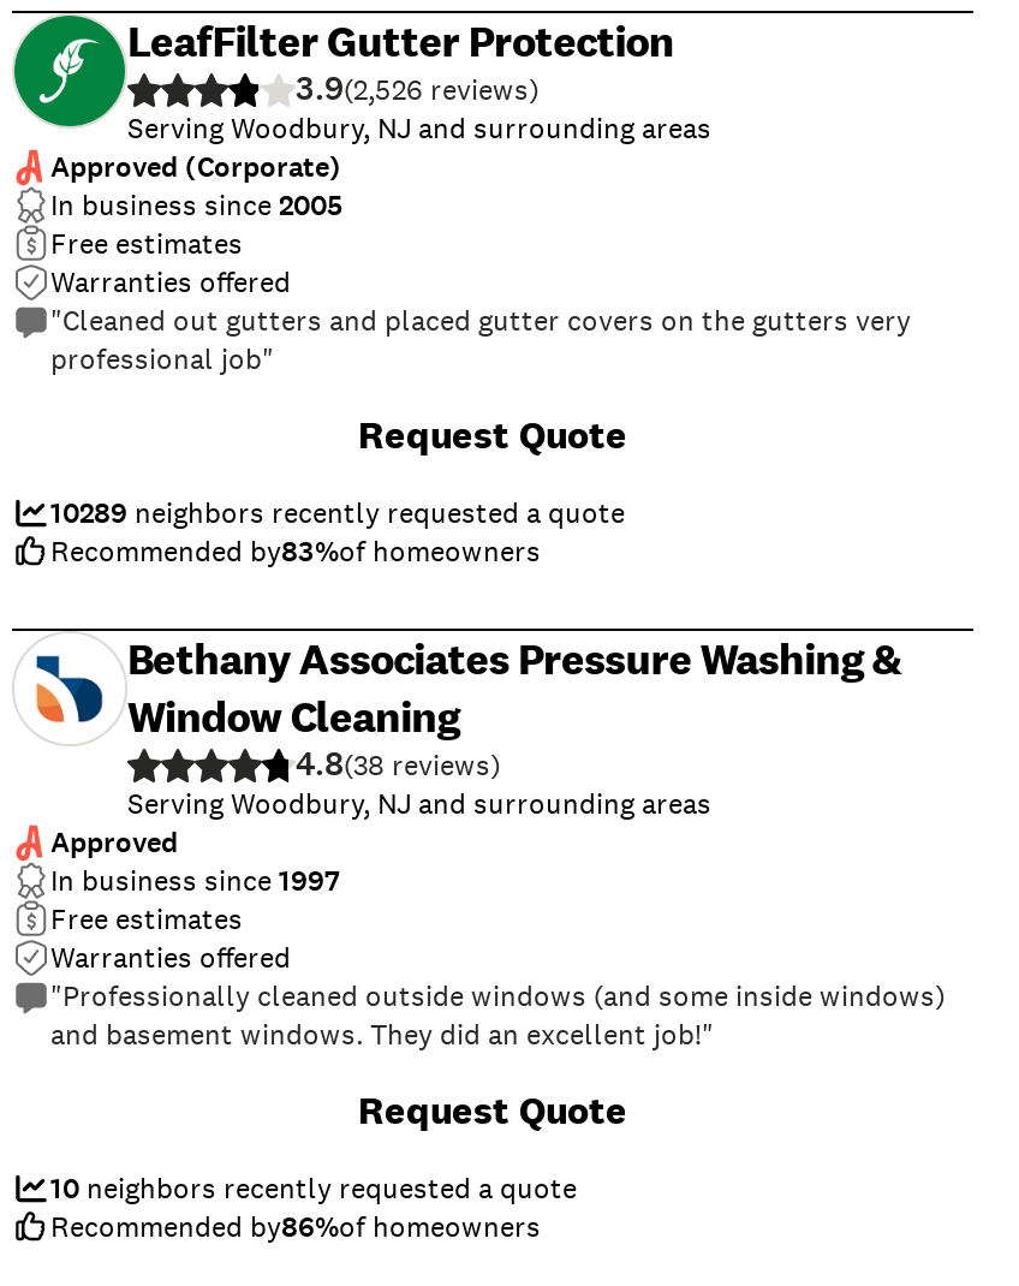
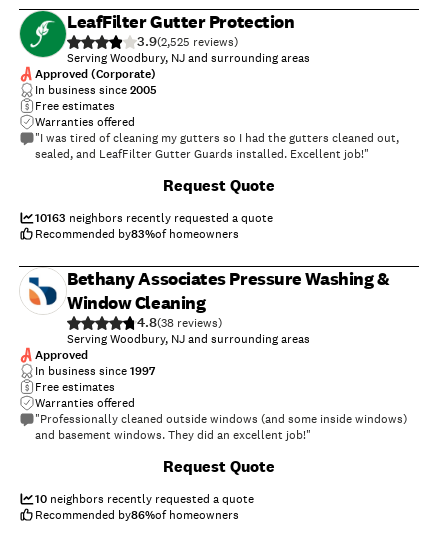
[296,66,423,112] 3.9(2,526 -> [137,32,190,51] 3.9(2,525
[50,302,911,379] "Cleaned out gutters and placed gutter covers on the gutters very | professional job" -> [35,130,399,162] "I was tired of cleaning my gutters so I had the gutters cleaned out, | sealed, and LeafFilter Gutter Guards installed. Excellent job!"
[50,494,625,532] 10289 neighbors recently requested a quote -> [35,210,273,226] 10163 neighbors recently requested a quote

